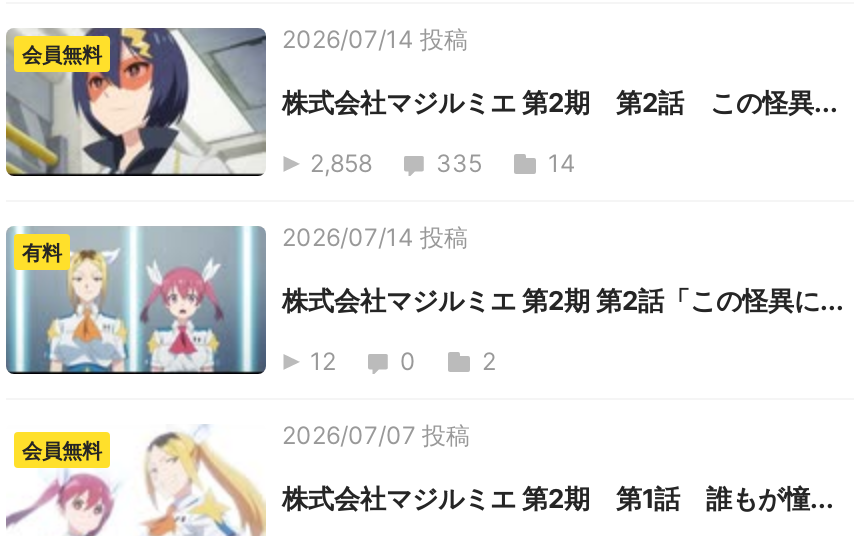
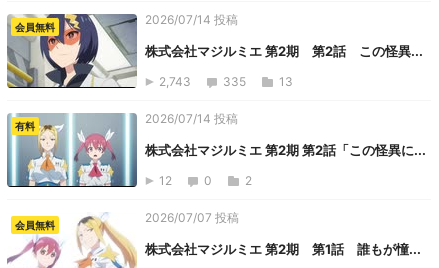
[310,148,372,178] 2,858 -> [159,74,191,89] 2,743
[548,148,576,178] 14 -> [279,74,293,89] 13

